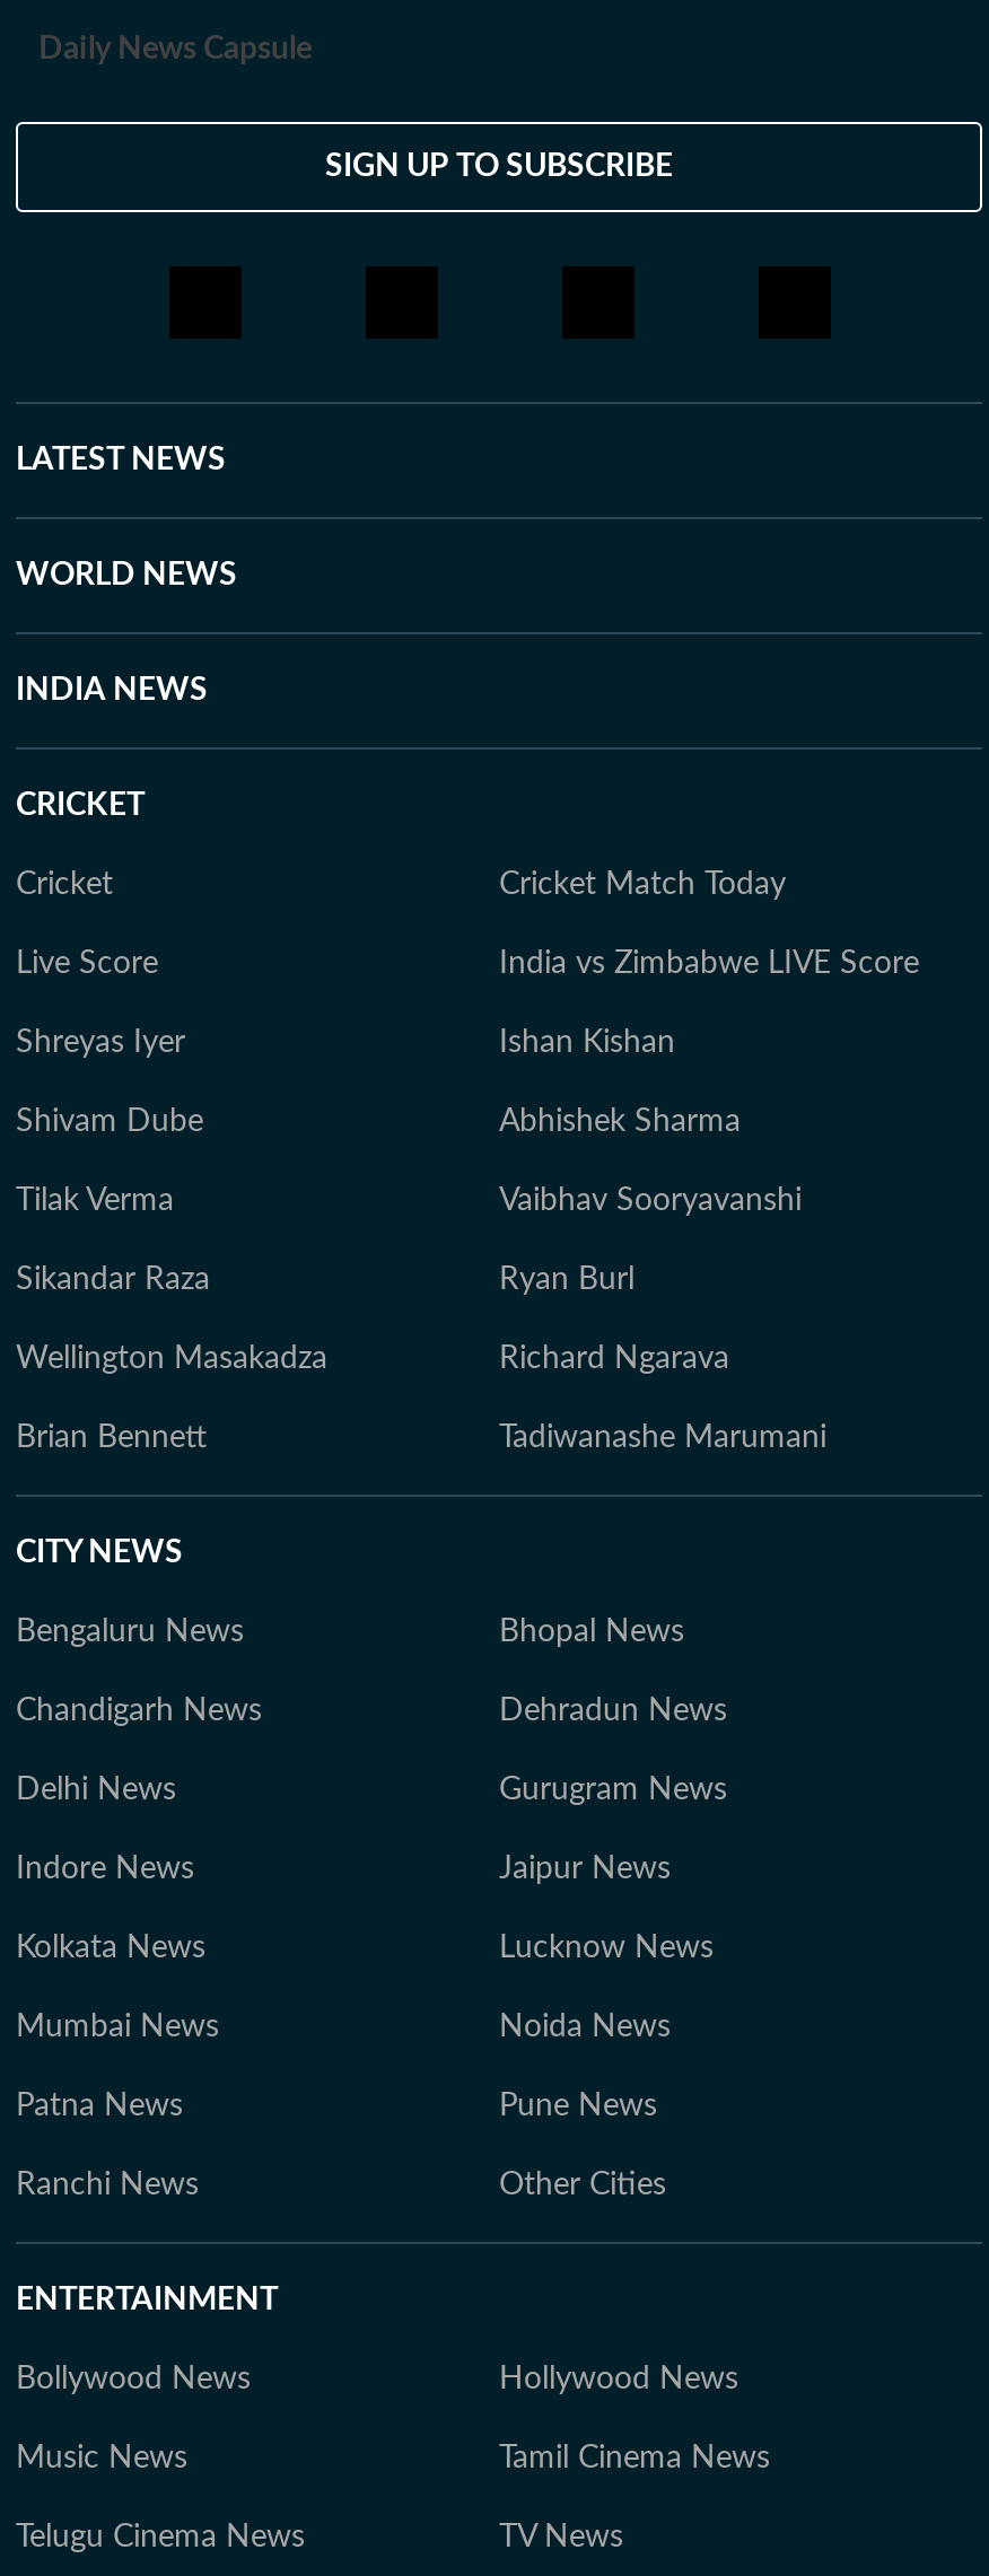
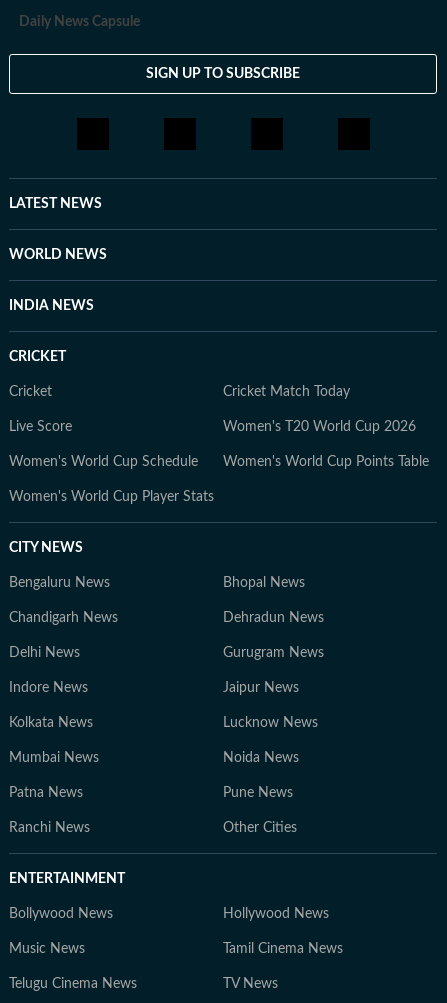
[16,948,919,1454] India vs Zimbabwe LIVE Score | Shreyas Iyer | Ishan Kishan | Shivam Dube | Abhishek Sharma | Tilak Verma | Vaibhav Sooryavanshi | Sikandar Raza | Ryan Burl | Wellington Masakadza | Richard Ngarava | Brian Bennett | Tadiwanashe Marumani -> [9,420,429,504] Women's T20 World Cup 2026 | Women's World Cup Schedule | Women's World Cup Points Table | Women's World Cup Player Stats

